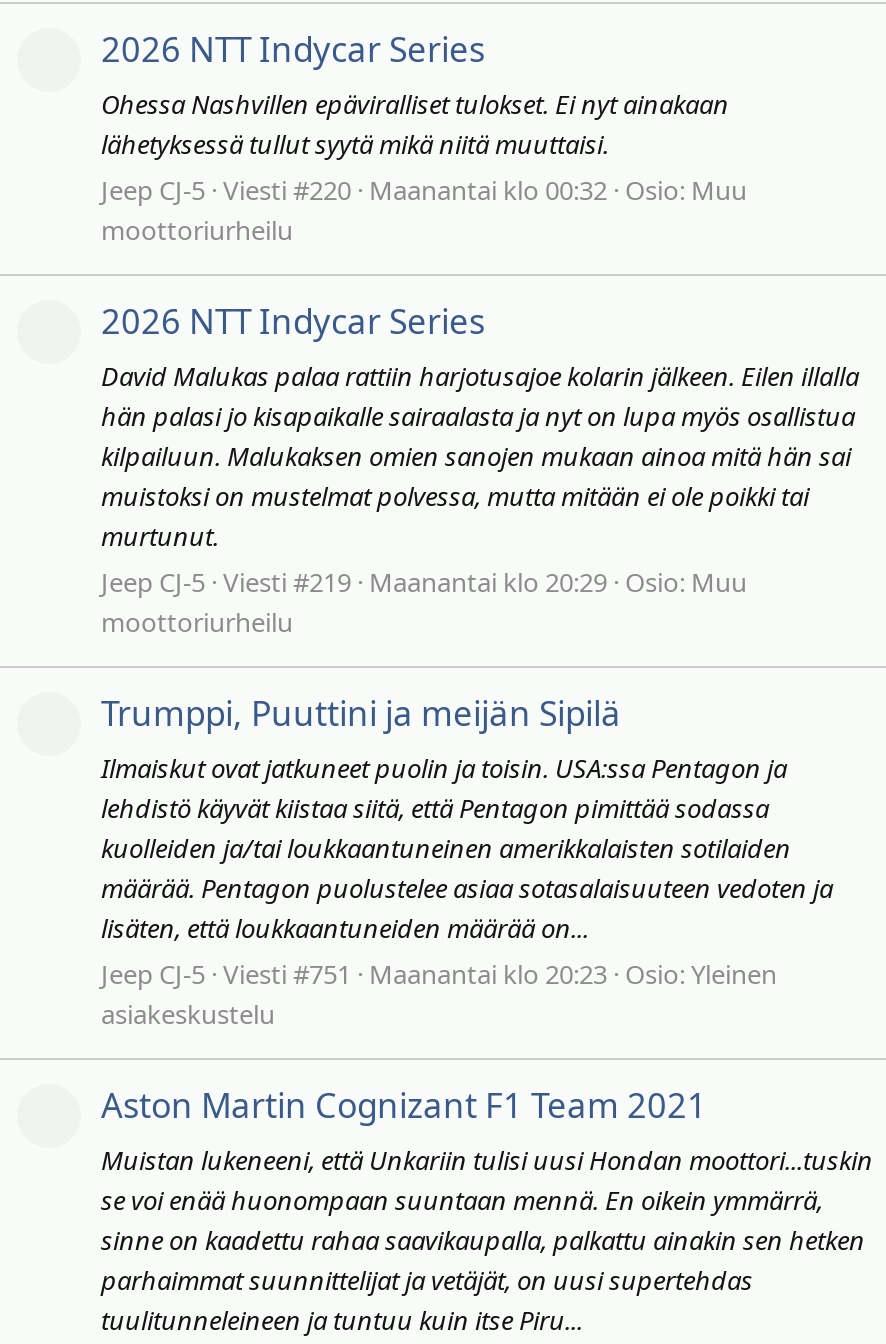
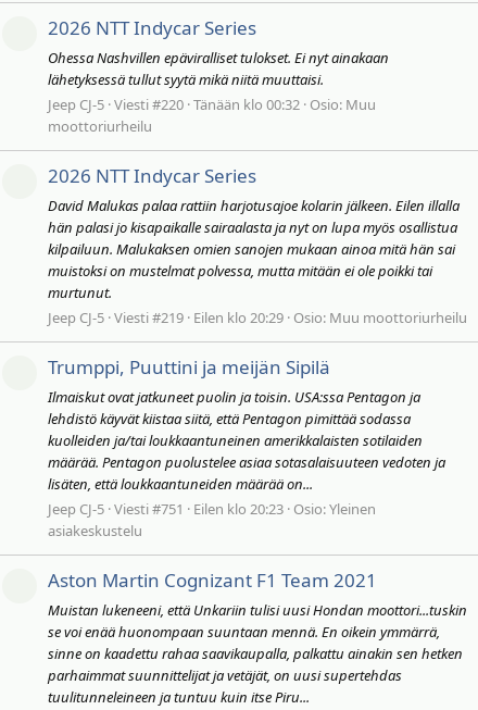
[101,172,747,208] Jeep CJ-5 Viesti #220 Maanantai klo 00:32 Osio: Muu -> [48,95,376,114] Jeep CJ-5 Viesti #220 Tänään klo 00:32 Osio: Muu
[101,564,747,640] Jeep CJ-5 Viesti #219 Maanantai klo 20:29 Osio: Muu | moottoriurheilu -> [48,308,467,327] Jeep CJ-5 Viesti #219 Eilen klo 20:29 Osio: Muu moottoriurheilu
[101,956,777,992] Jeep CJ-5 Viesti #751 Maanantai klo 20:23 Osio: Yleinen -> [48,499,376,519] Jeep CJ-5 Viesti #751 Eilen klo 20:23 Osio: Yleinen

